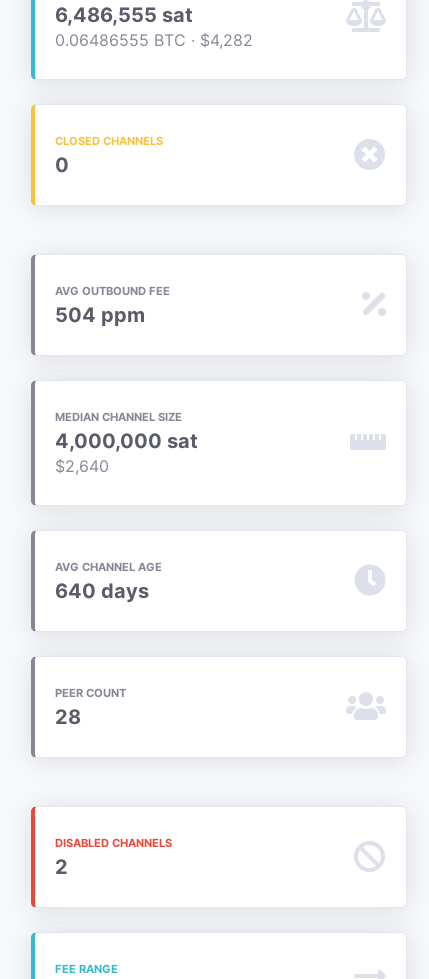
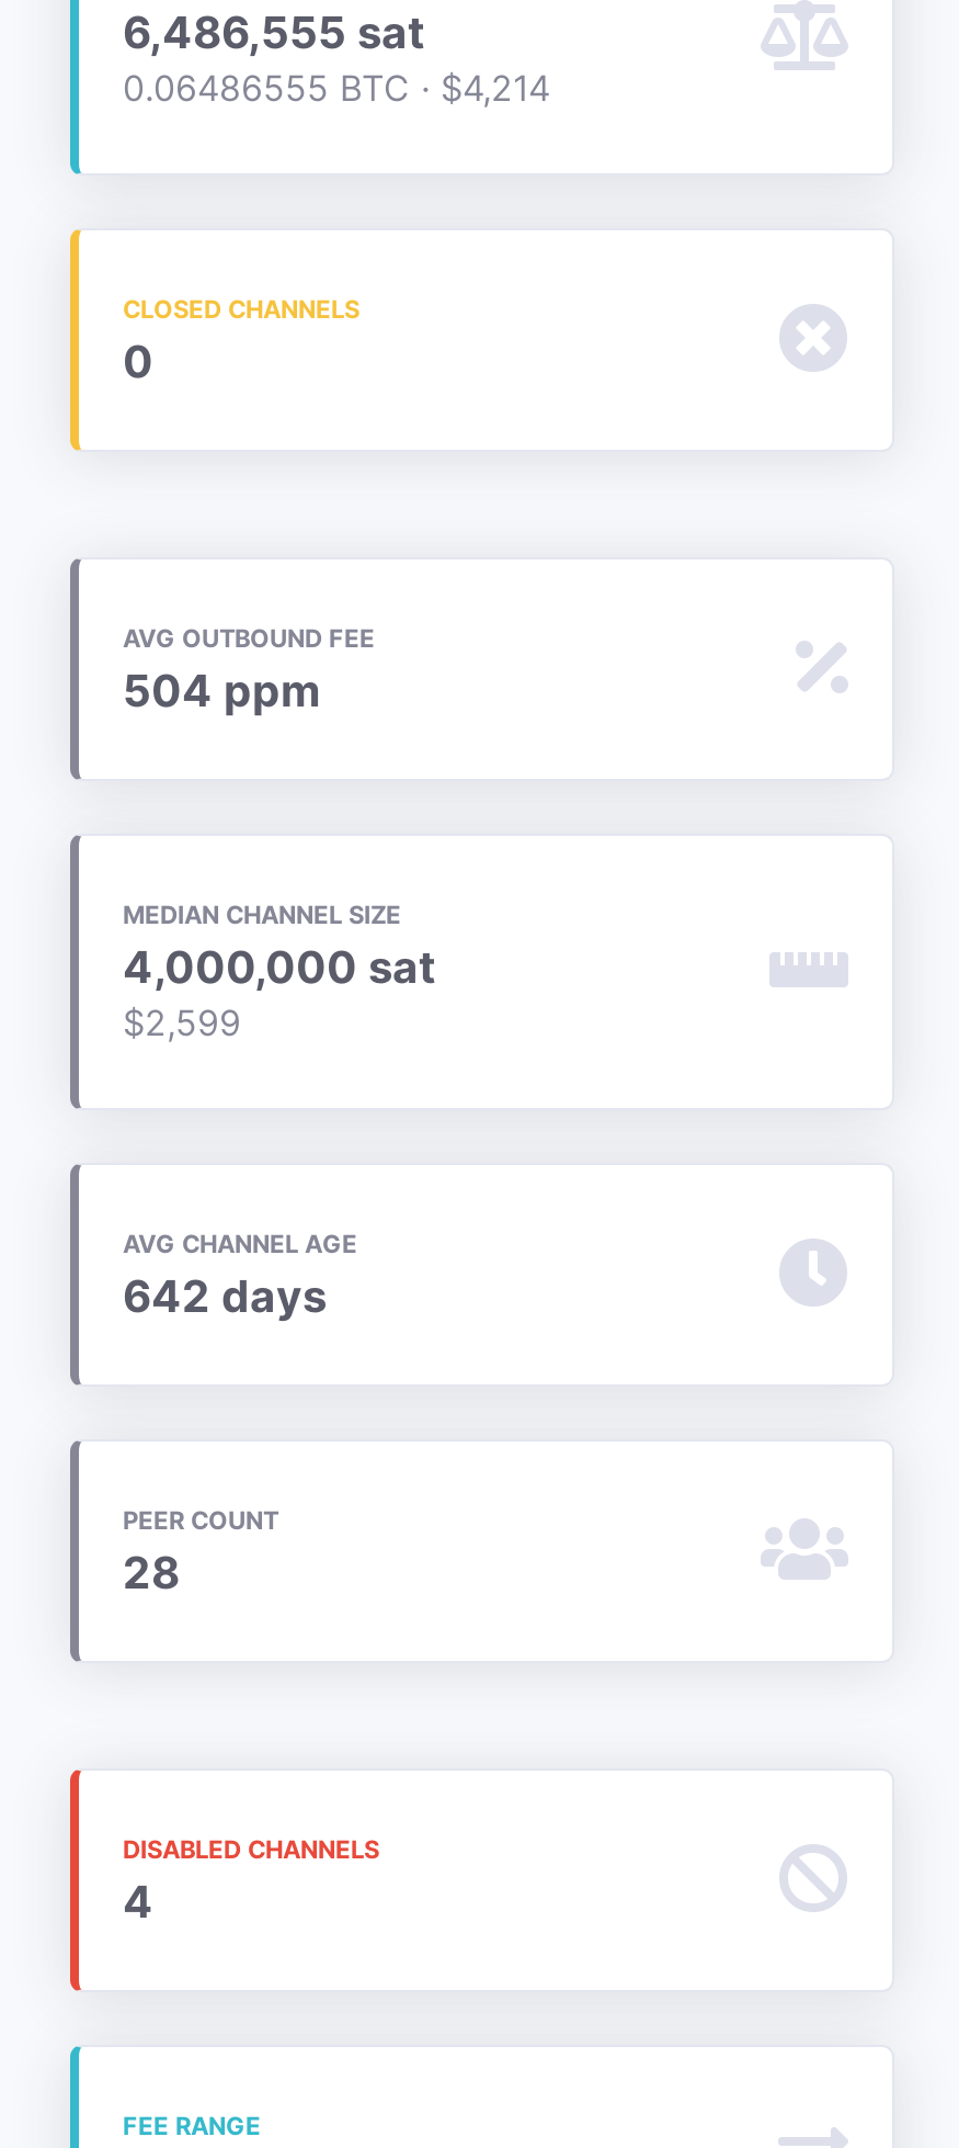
[55,30,253,50] 0.06486555 BTC · $4,282 -> [123,66,550,110] 0.06486555 BTC · $4,214
[55,456,109,476] $2,640 -> [123,1000,241,1044] $2,599
[55,579,149,603] 640 days -> [123,1270,327,1323] 642 days
[55,855,68,879] 2 -> [123,1876,153,1929] 4

